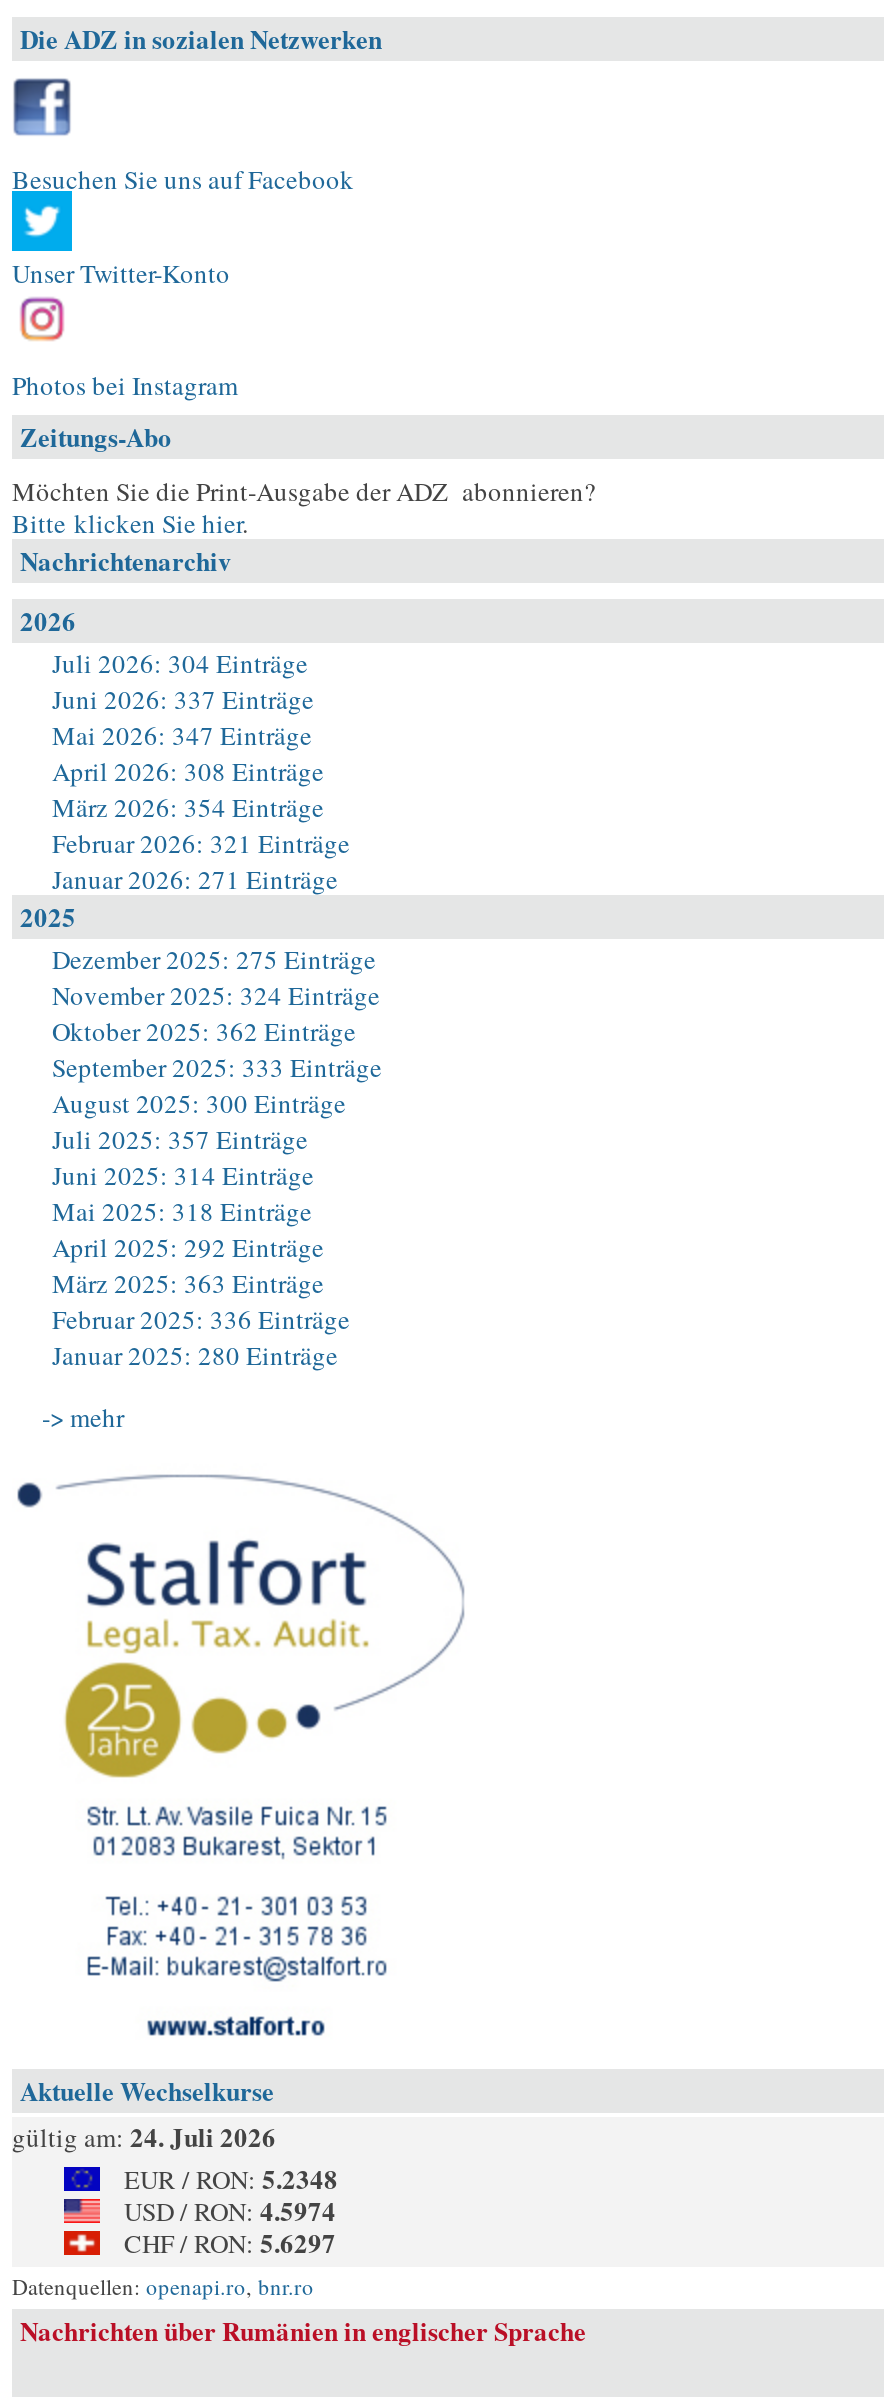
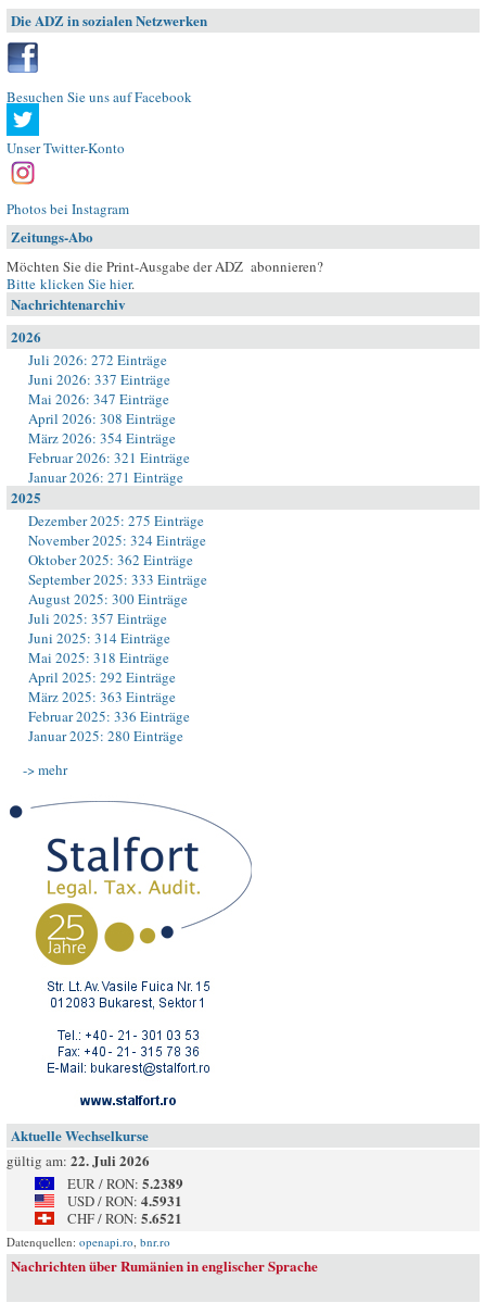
[52,645,308,681] Juli 2026: 304 Einträge -> [28,350,167,369] Juli 2026: 272 Einträge
[12,2117,276,2155] gültig am: 24. Juli 2026 -> [7,1150,150,1170] gültig am: 22. Juli 2026
[124,2159,338,2197] EUR / RON: 5.2348 -> [67,1173,183,1193] EUR / RON: 5.2389
[124,2191,336,2229] USD / RON: 4.5974 -> [67,1190,182,1211] USD / RON: 4.5931
[124,2223,336,2261] CHF / RON: 5.6297 -> [67,1207,182,1228] CHF / RON: 5.6521

